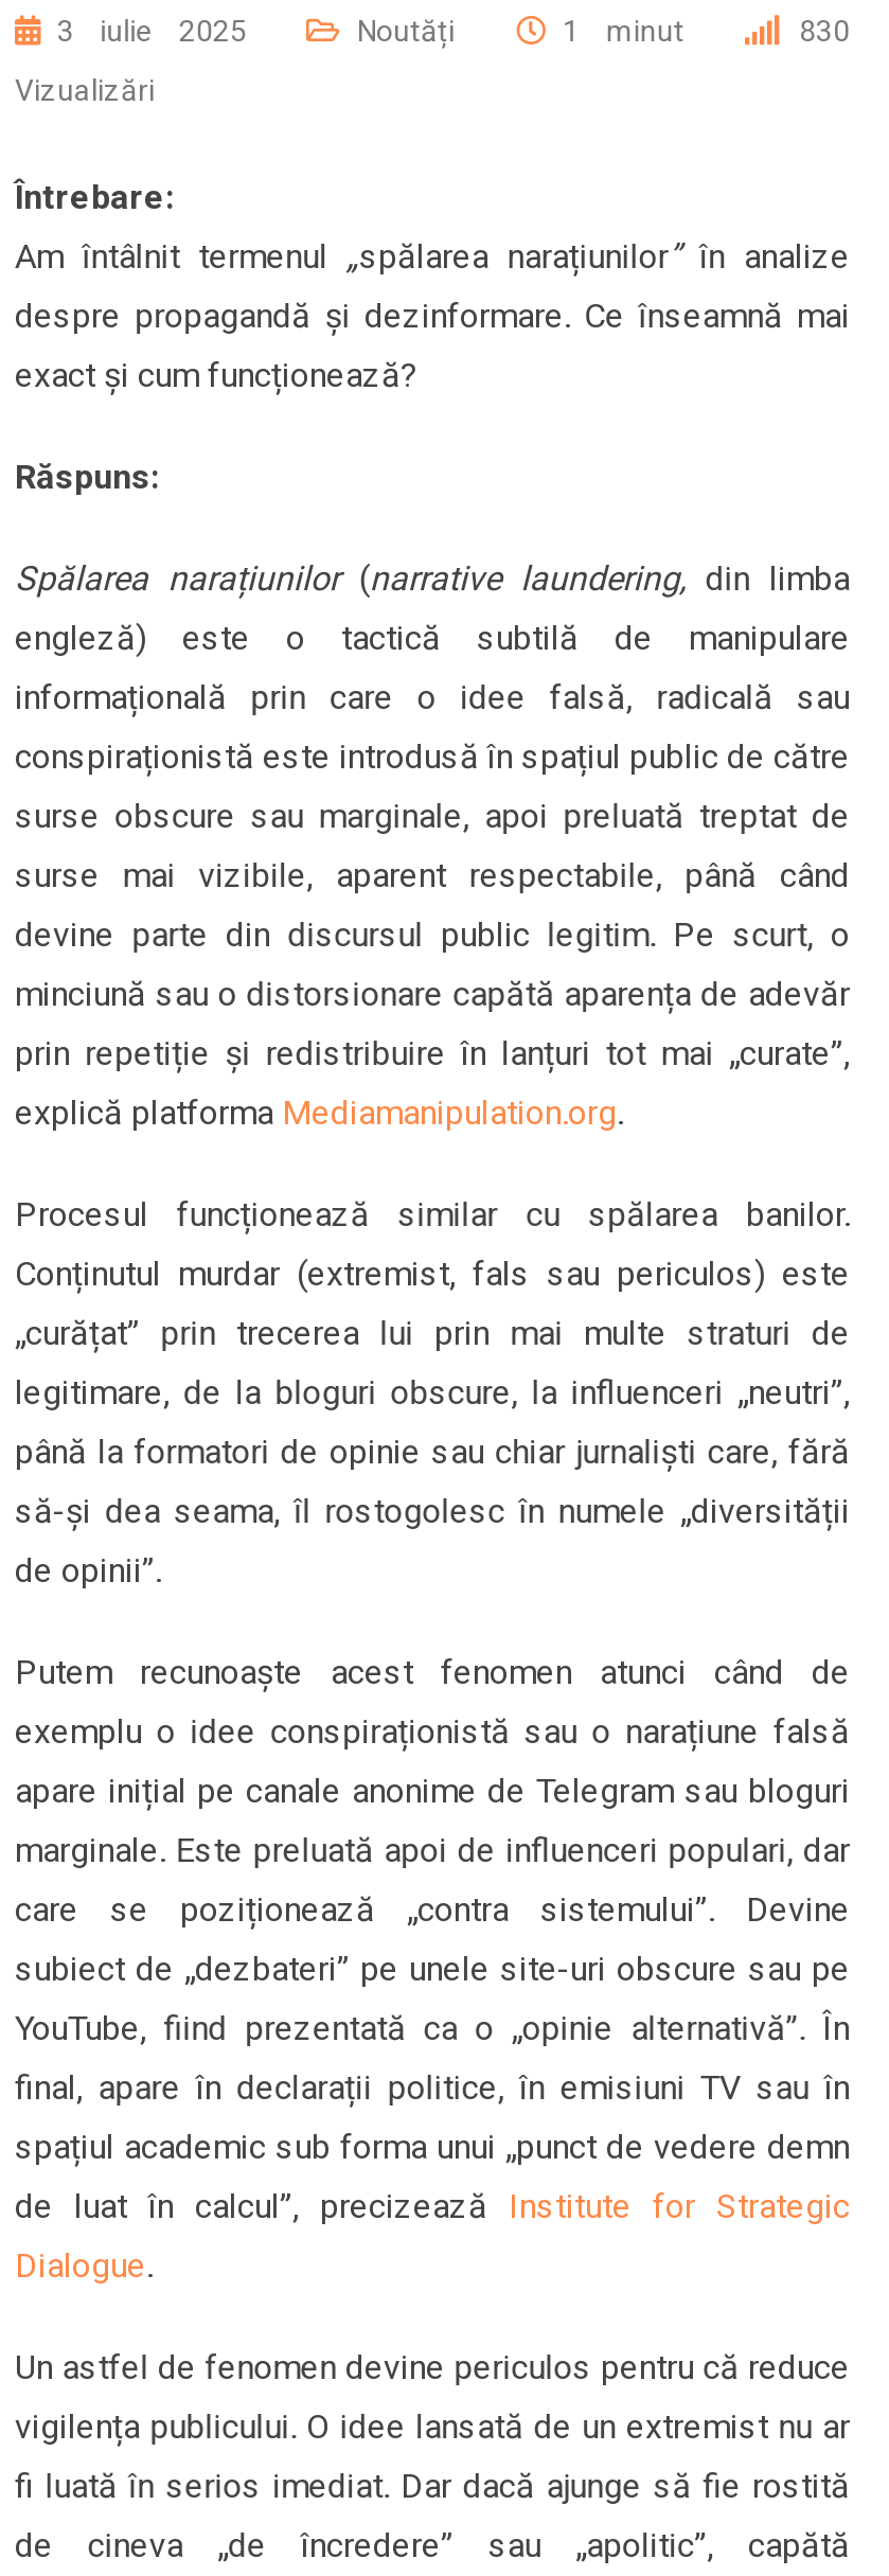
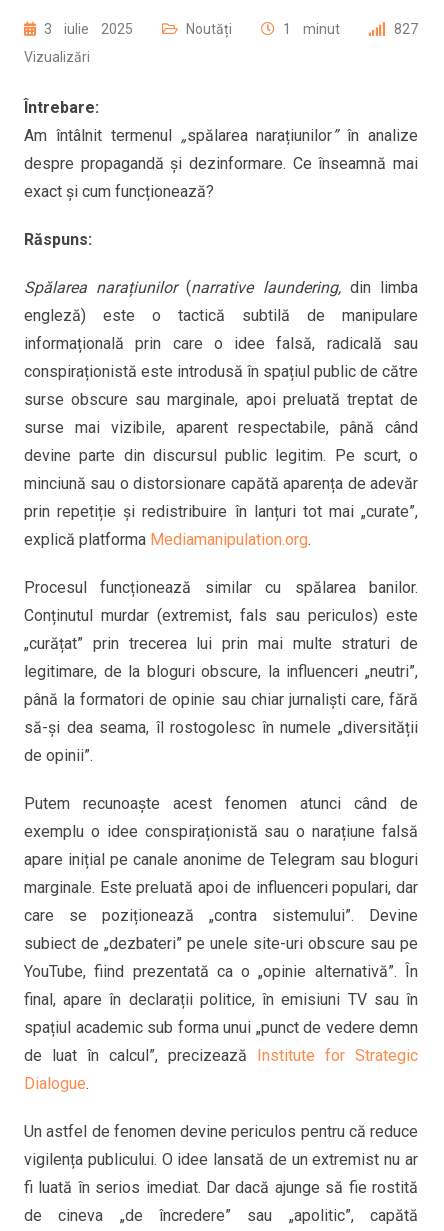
[799,13,850,47] 830 -> [394,21,418,37] 827

